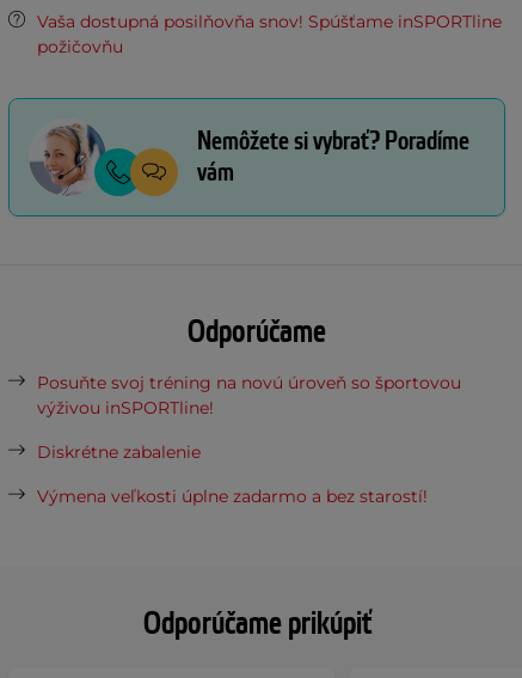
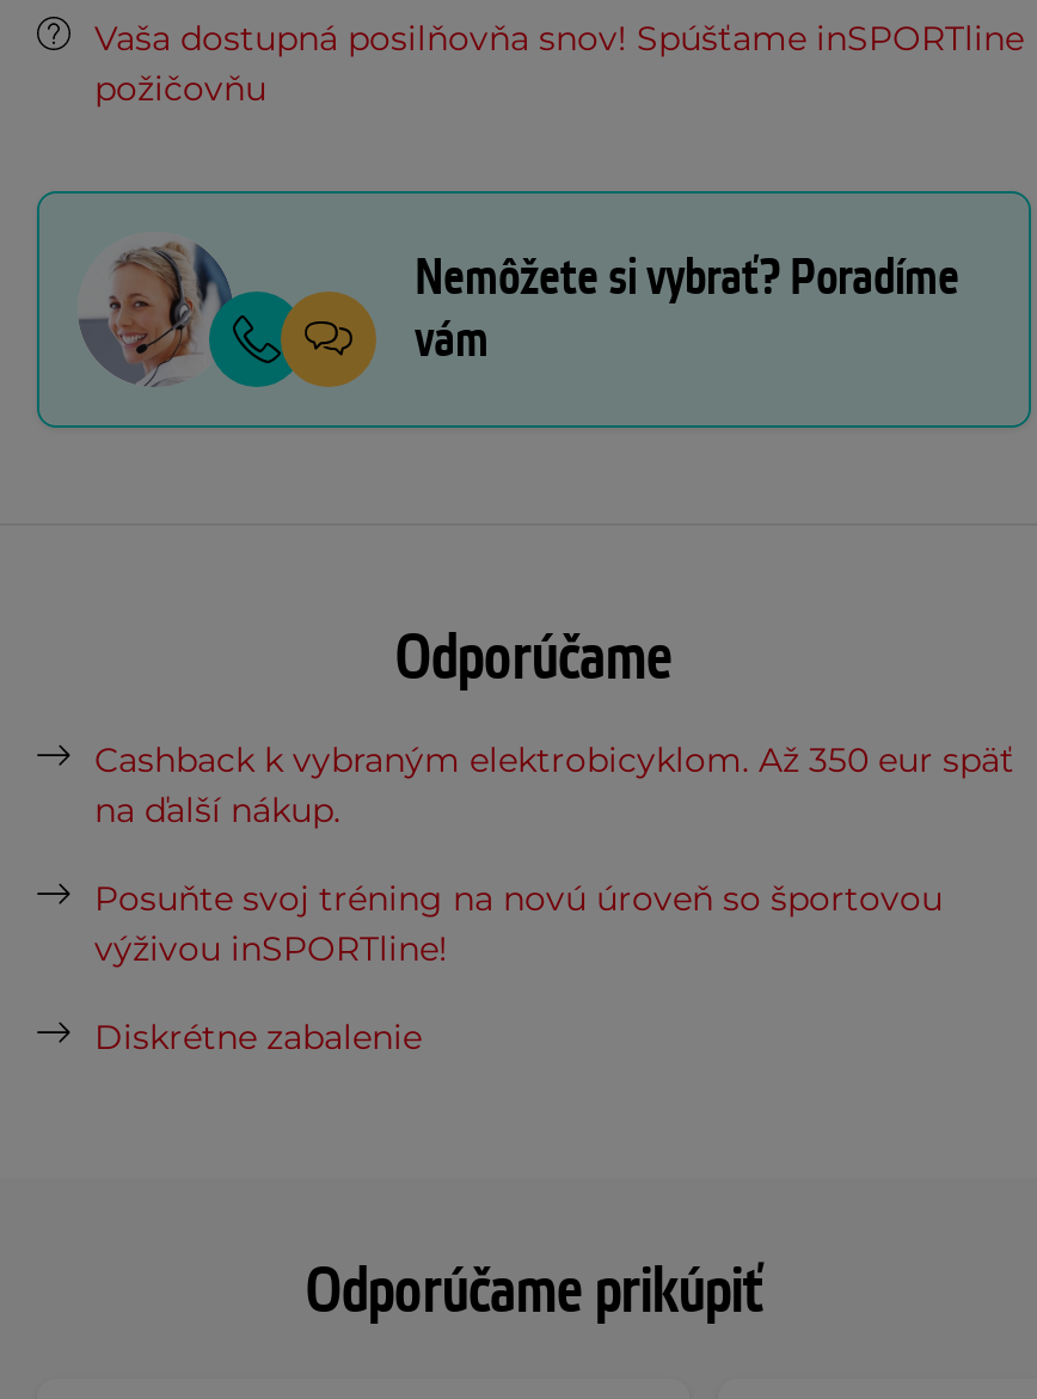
none -> [94,739,1014,832] Cashback k vybraným elektrobicyklom. Až 350 eur späť | na ďalší nákup.
moved [37,372,461,463] -> [94,877,943,1059]: Posuňte svoj tréning na novú úroveň so športovou | výživou inSPORTline! | Diskrétne zabalenie
[37,486,428,507] Výmena veľkosti úplne zadarmo a bez starostí! -> none

